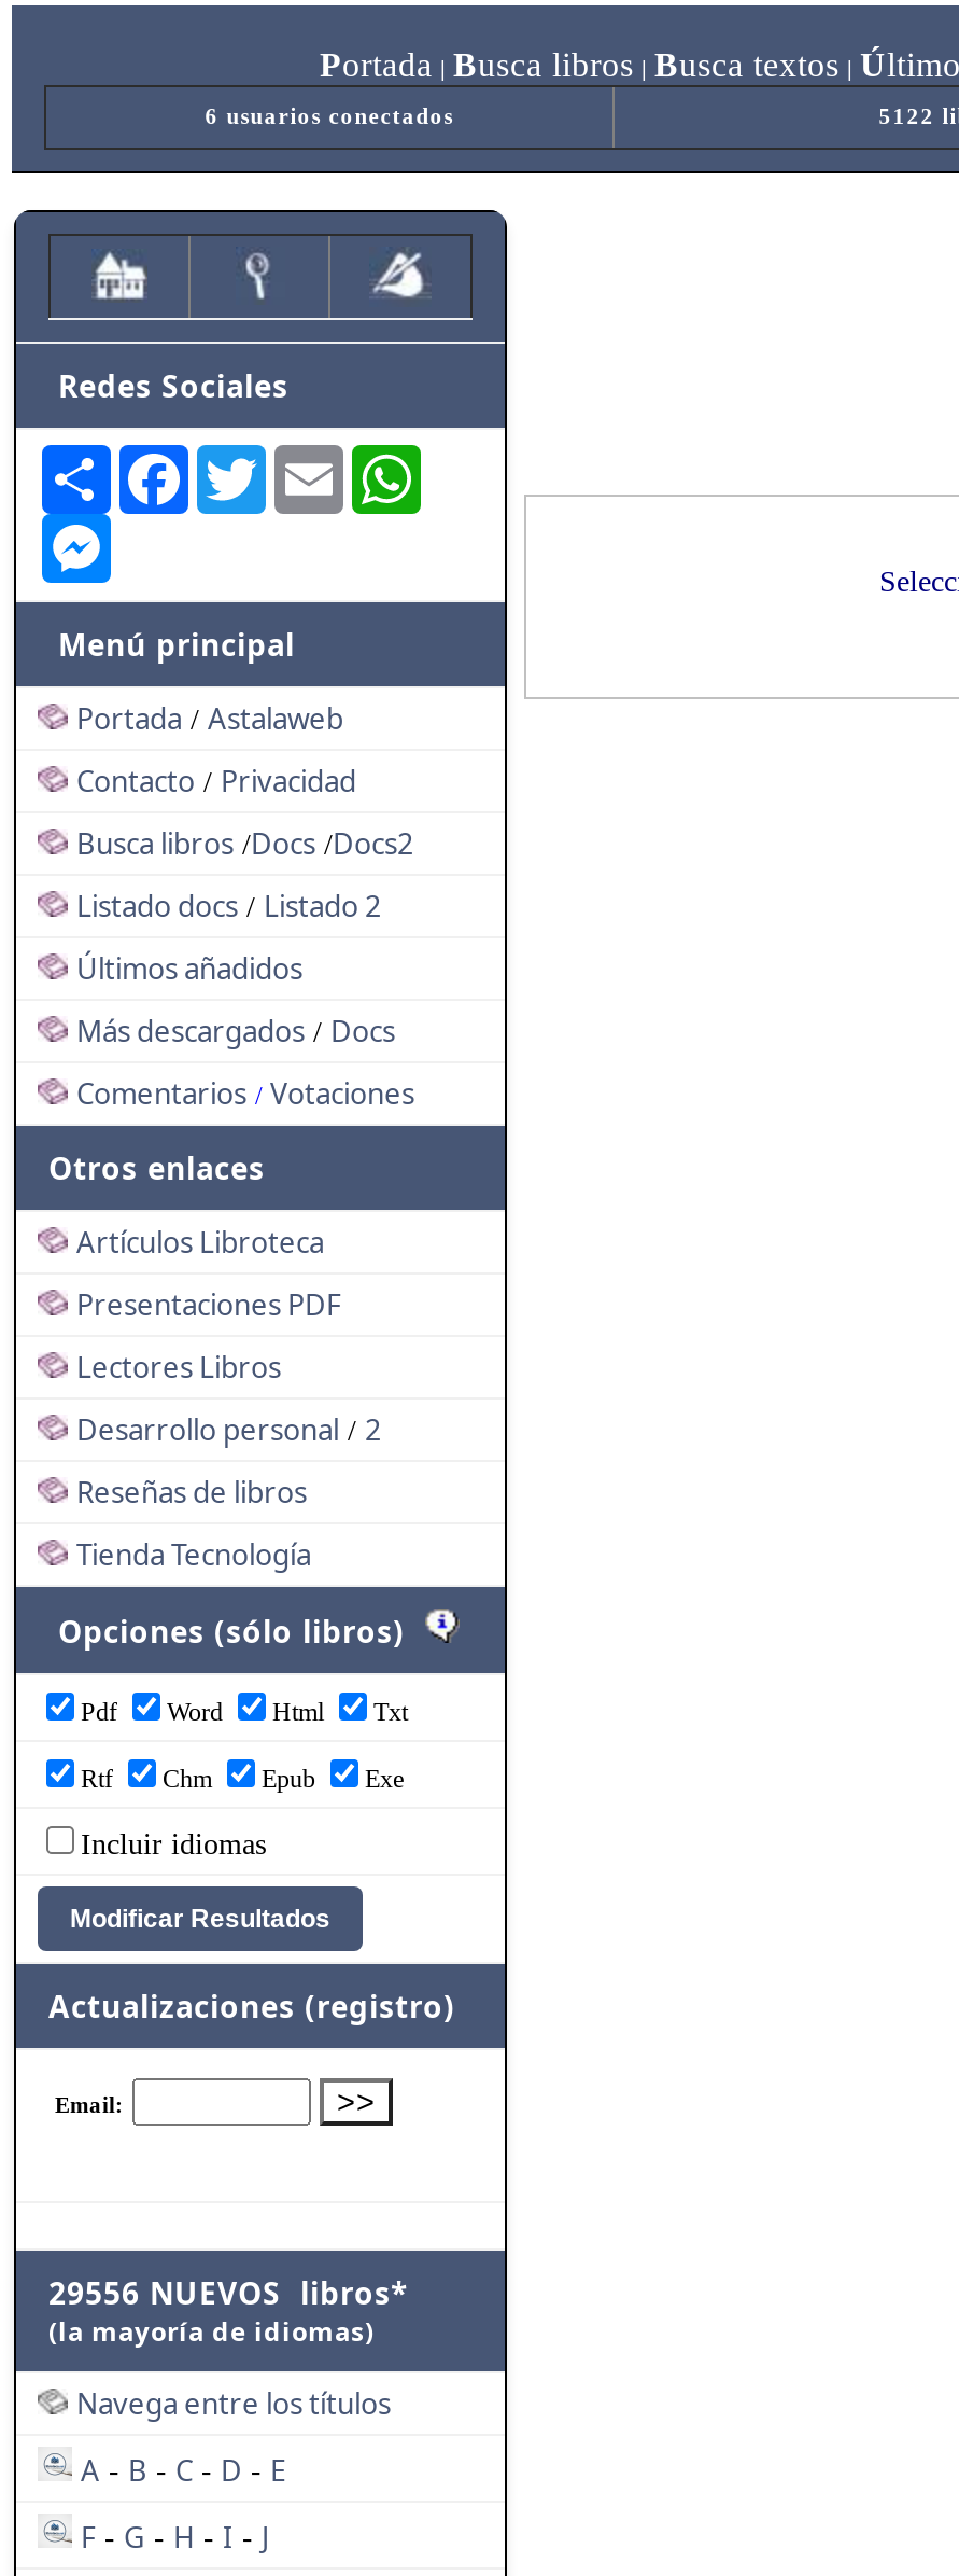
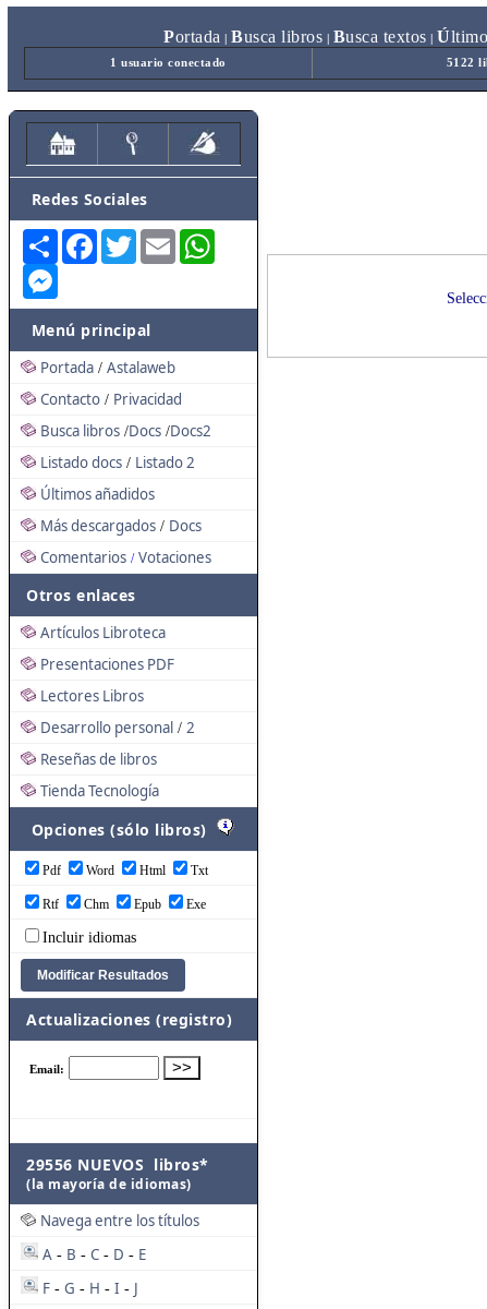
[205,105,454,128] 6 usuarios conectados -> [110,57,226,69] 1 usuario conectado

